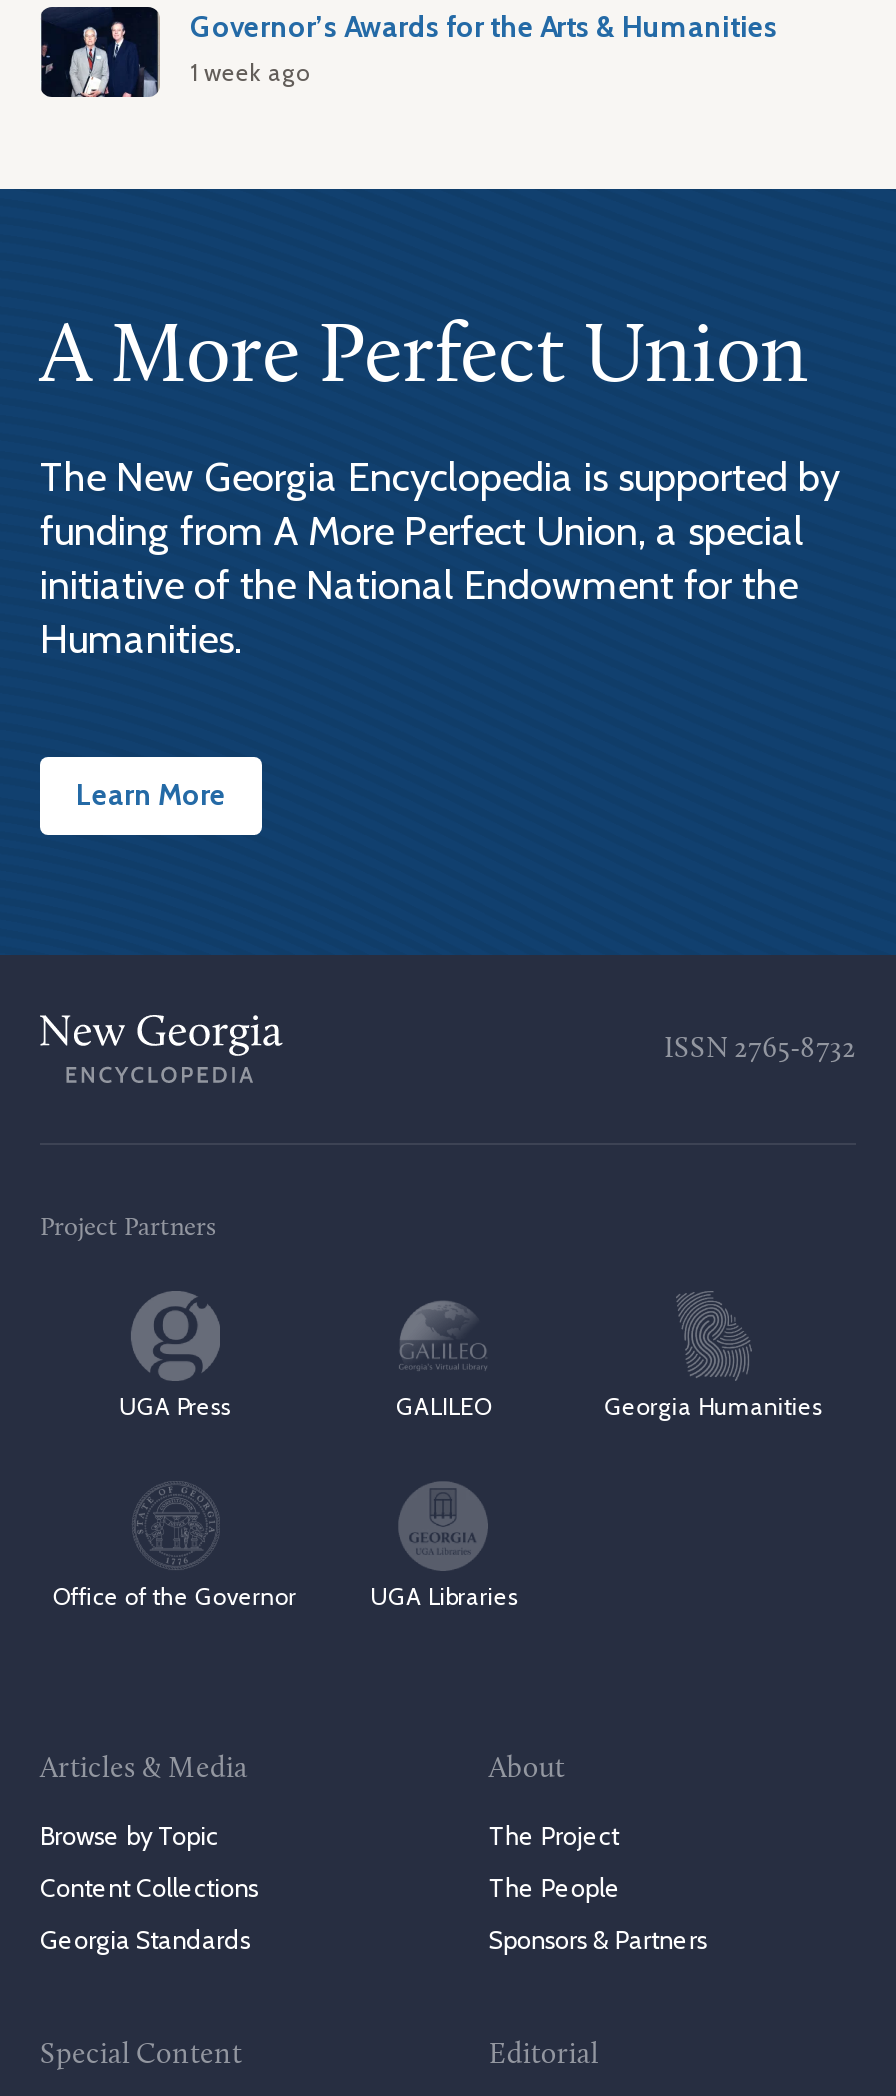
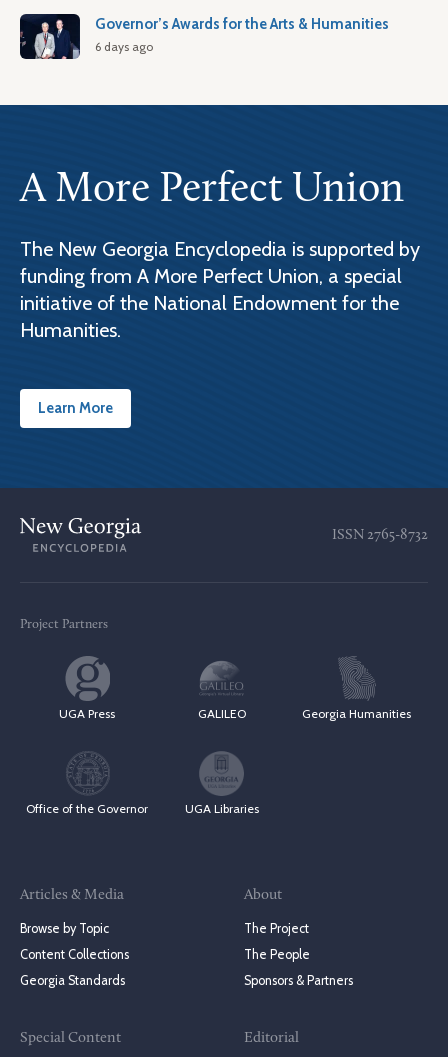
[190,58,310,88] 1 week ago -> [95,39,153,54] 6 days ago

